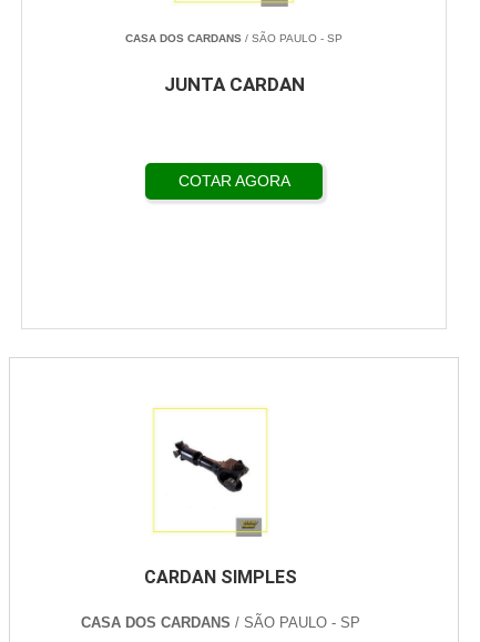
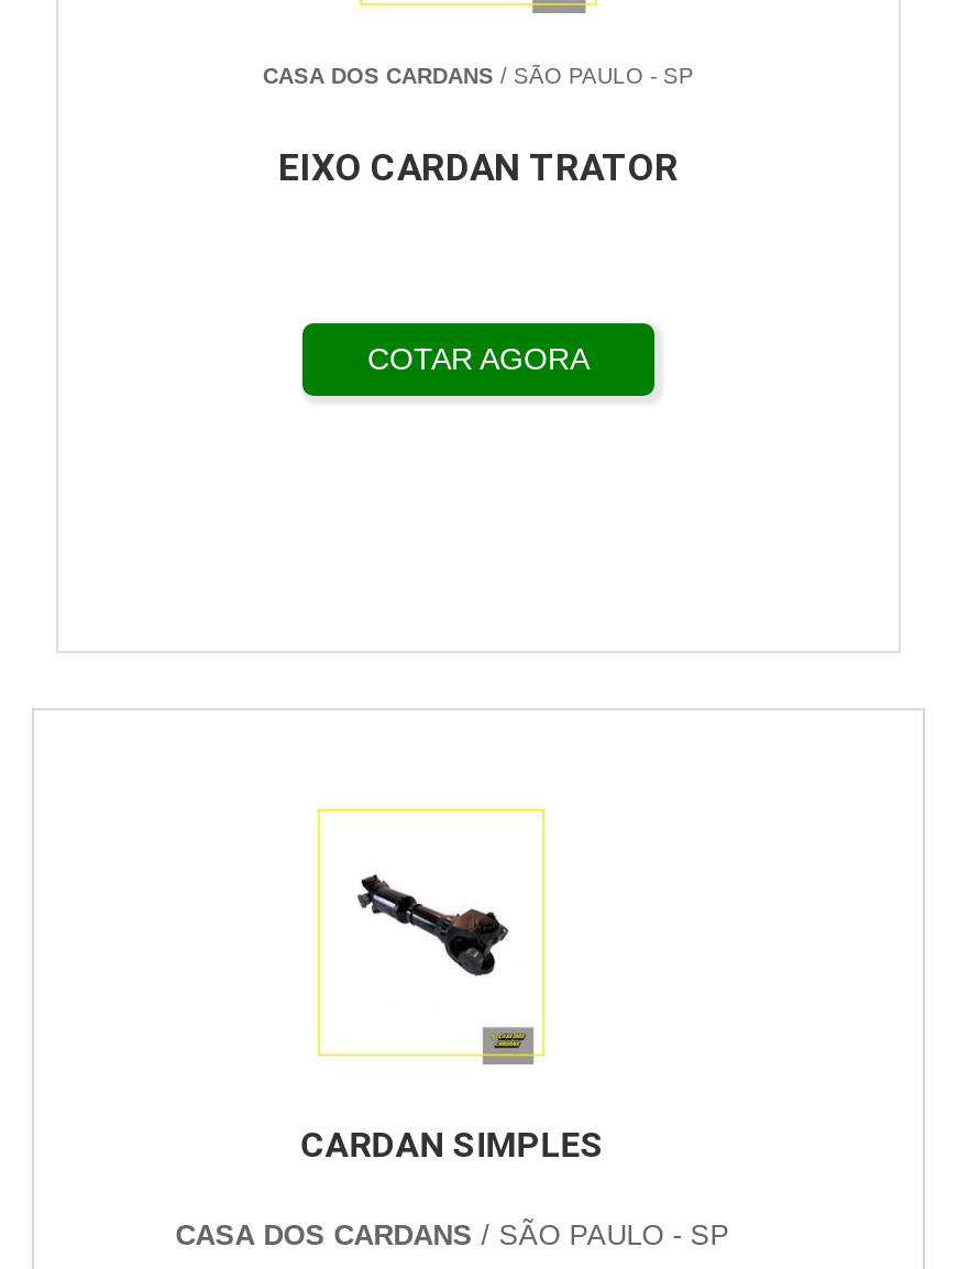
[164,73,304,95] JUNTA CARDAN -> [278,145,679,189] EIXO CARDAN TRATOR

